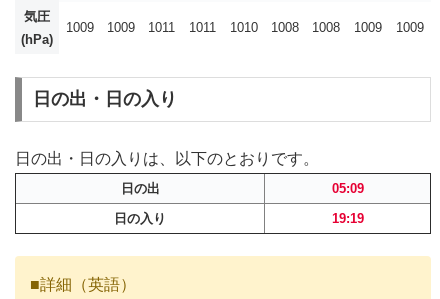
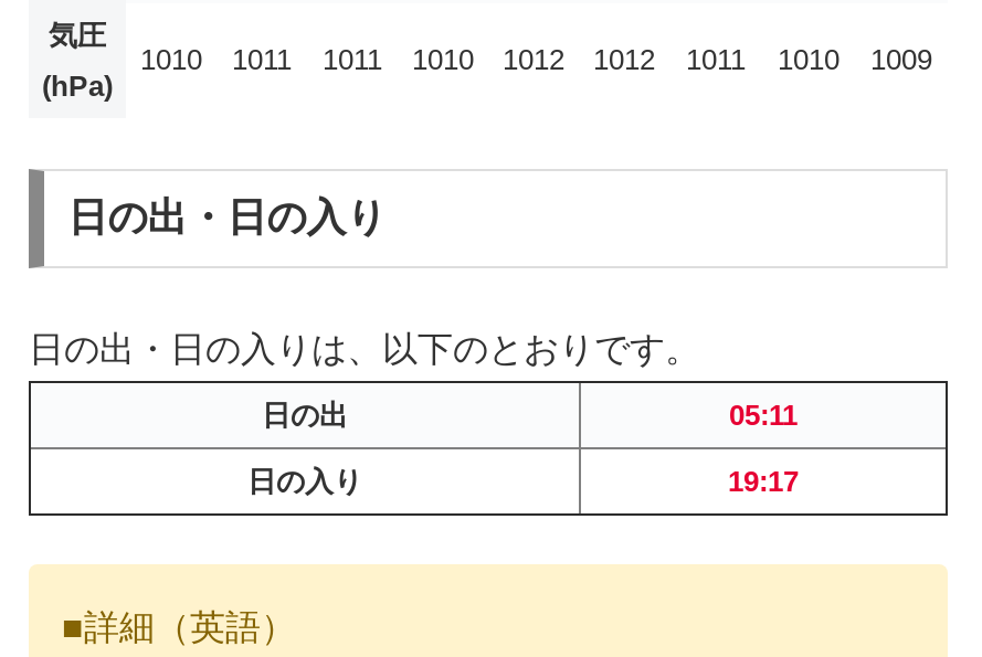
[65,20,134,35] 1009 | 1009 -> [140,43,202,76] 1010
[270,20,382,35] 1008 | 1008 | 1009 -> [503,43,840,76] 1012 | 1012 | 1011 | 1010
[331,181,363,196] 05:09 -> [729,398,798,431] 05:11
[331,211,363,226] 19:19 -> [728,464,799,498] 19:17

